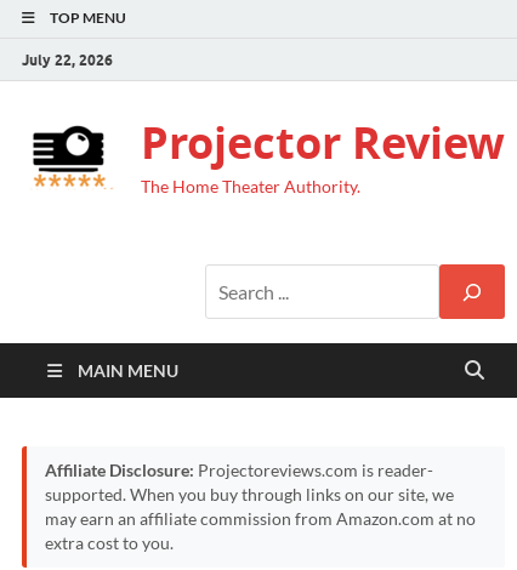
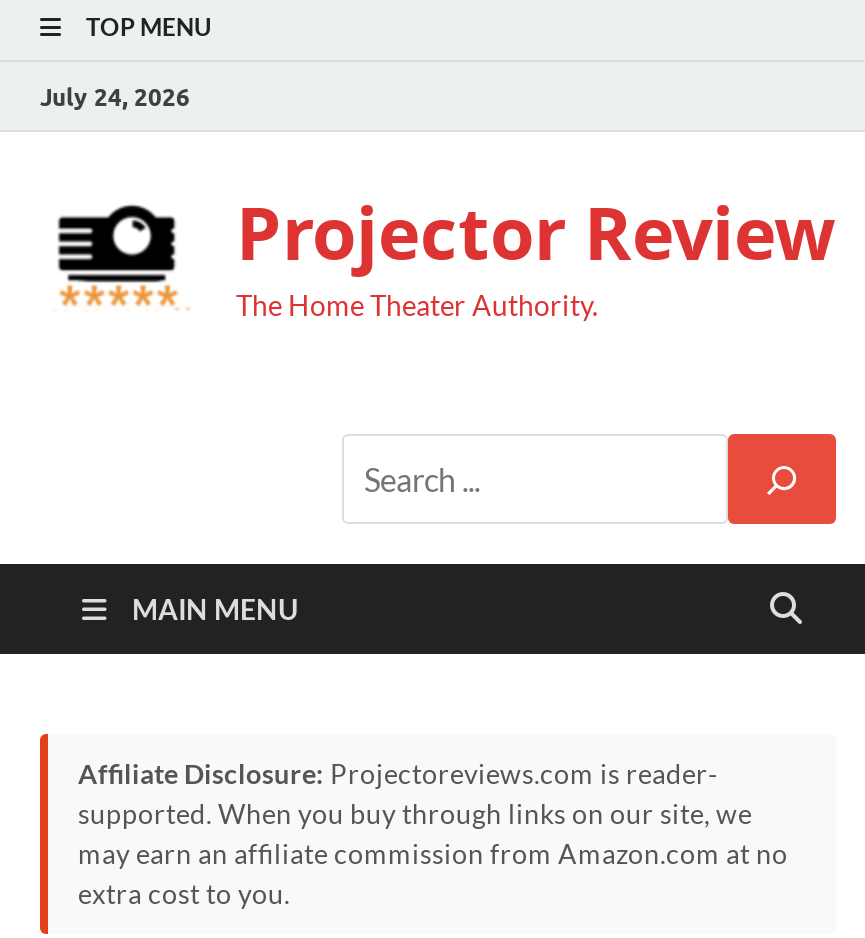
[22,50,113,69] July 22, 2026 -> [40,81,190,111] July 24, 2026

